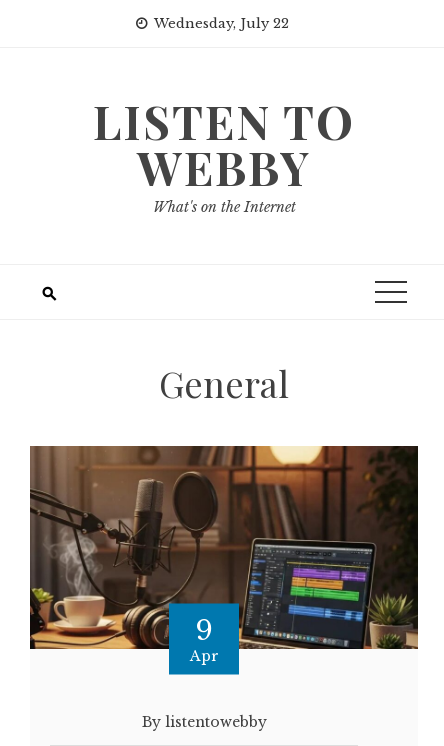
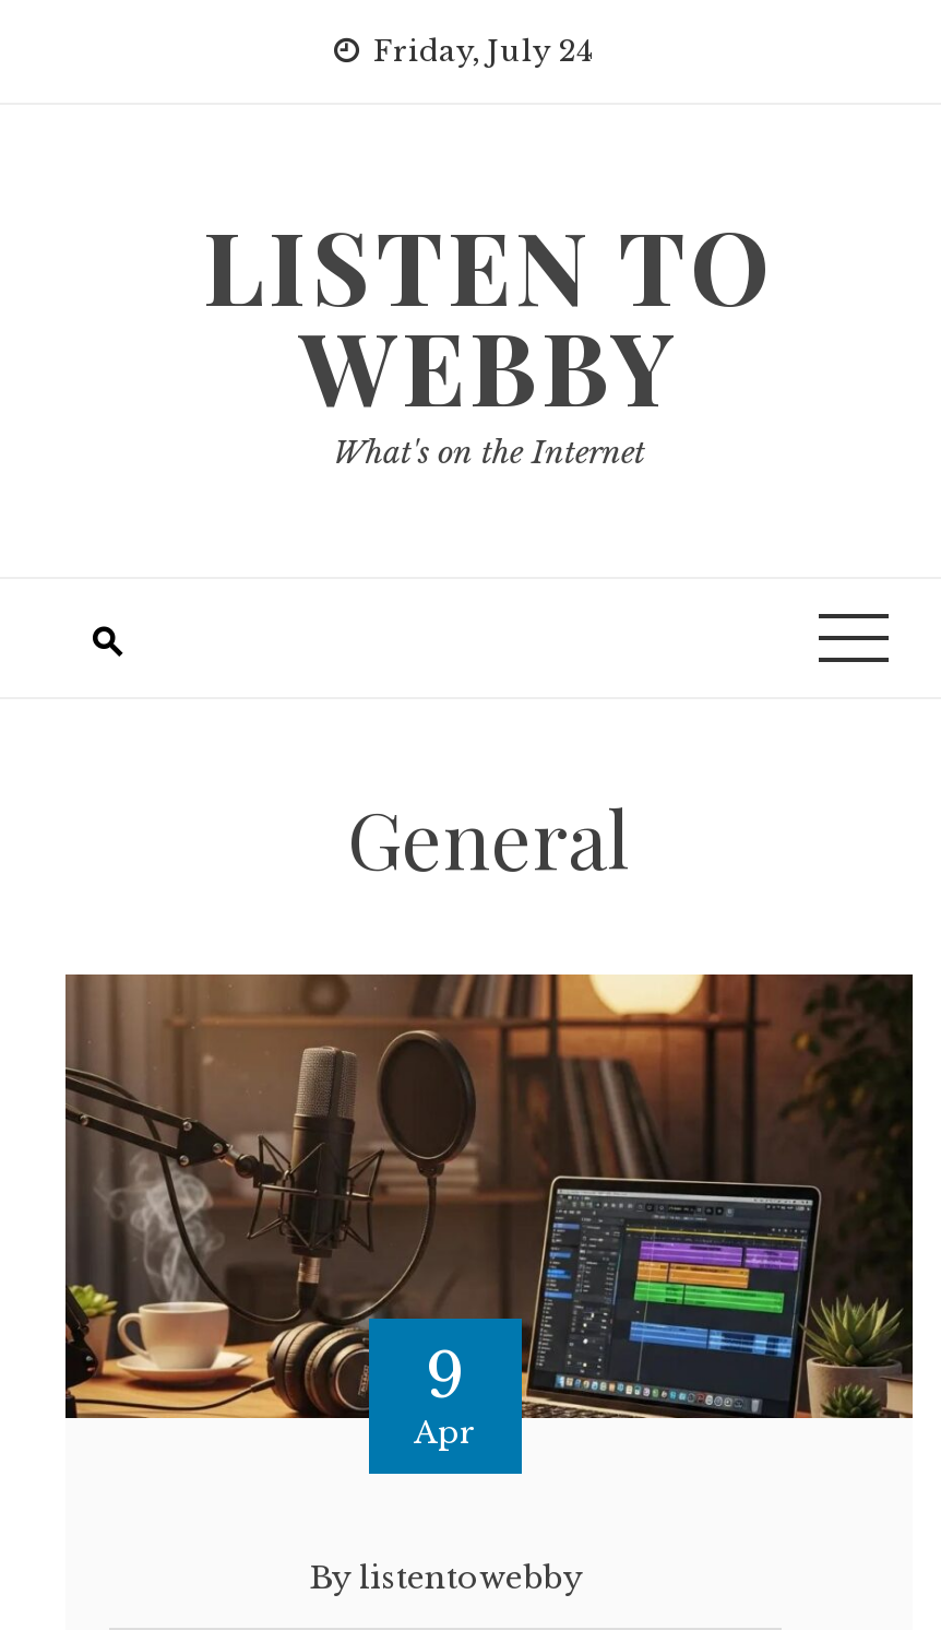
[153,15,288,32] Wednesday, July 22 -> [373,33,592,70] Friday, July 24

